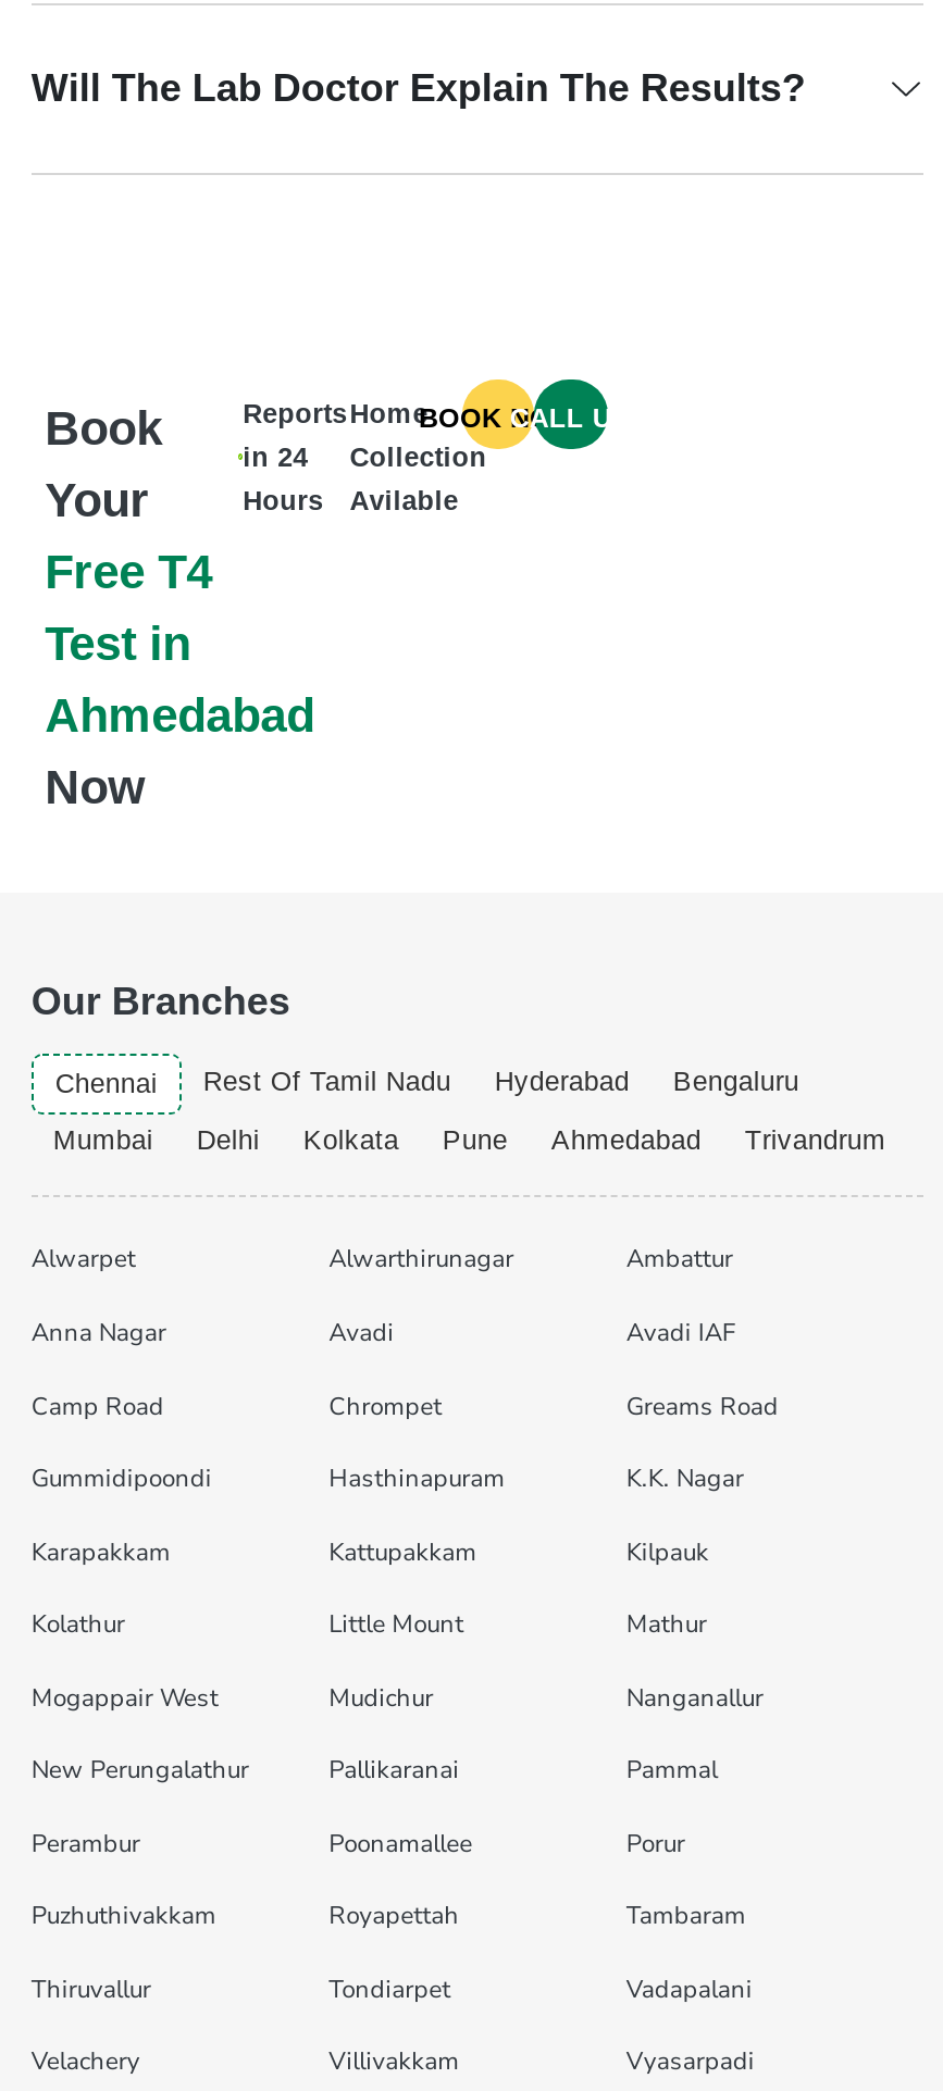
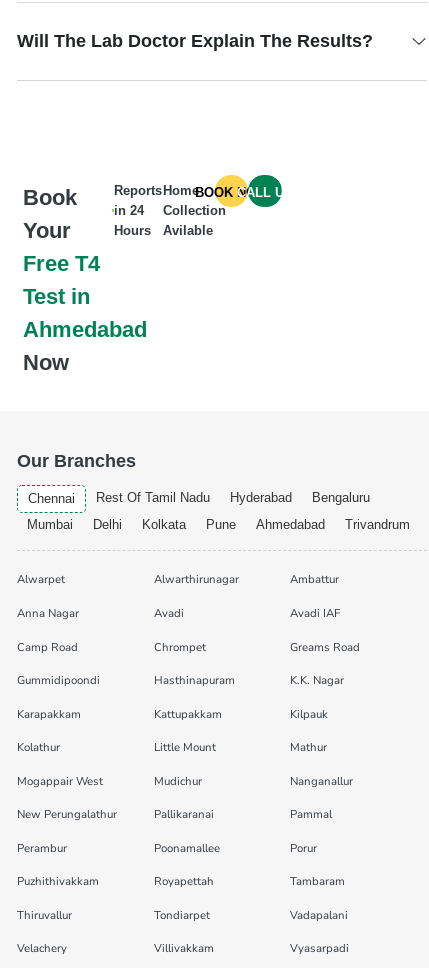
[31,1900,216,1933] Puzhuthivakkam -> [17,874,99,889] Puzhithivakkam

